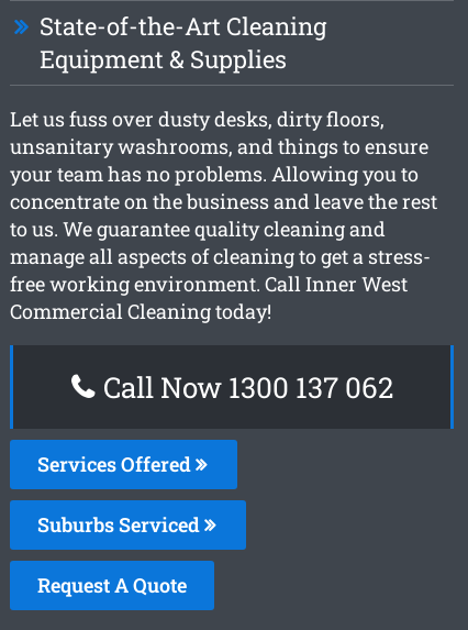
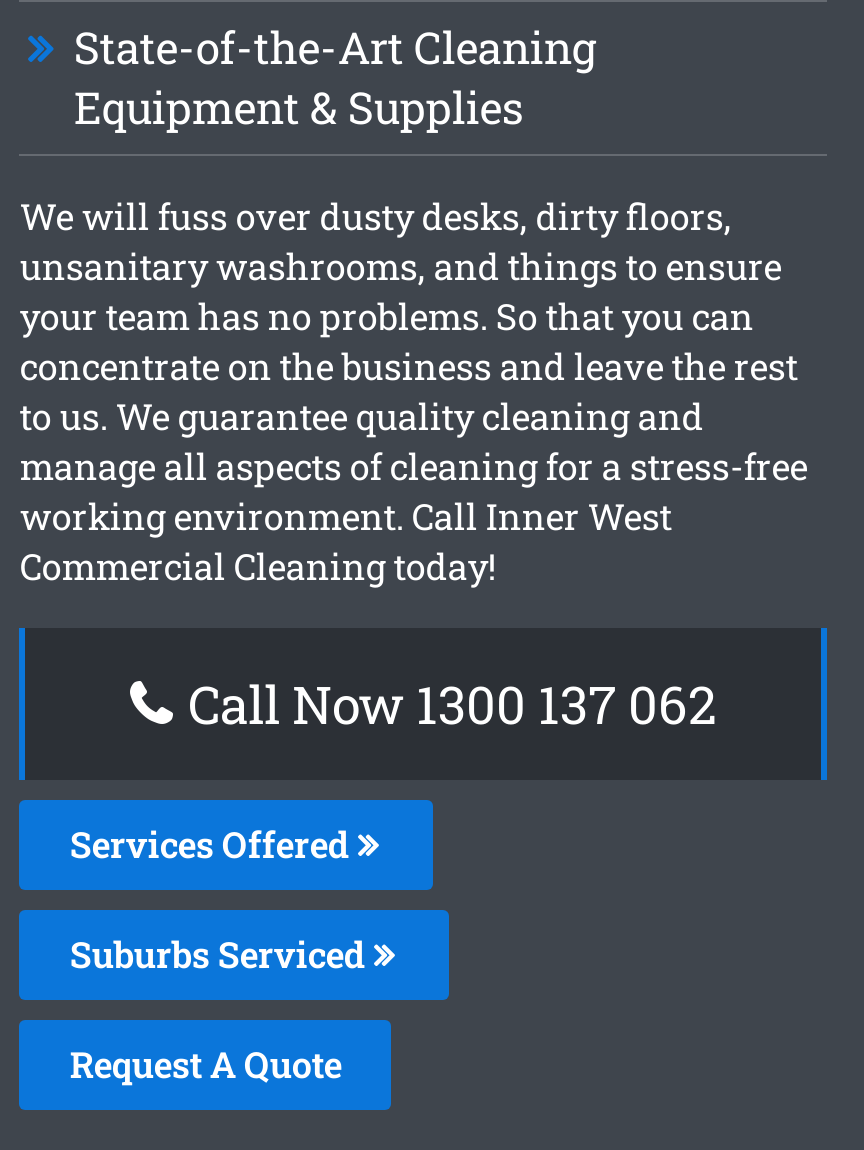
[10,106,385,132] Let us fuss over dusty desks, dirty floors, -> [20,192,732,240] We will fuss over dusty desks, dirty floors,
[10,161,419,187] your team has no problems. Allowing you to -> [20,292,754,340] your team has no problems. So that you can
[10,243,431,297] manage all aspects of cleaning to get a stress- | free working environment. Call Inner West -> [20,442,808,540] manage all aspects of cleaning for a stress-free | working environment. Call Inner West

